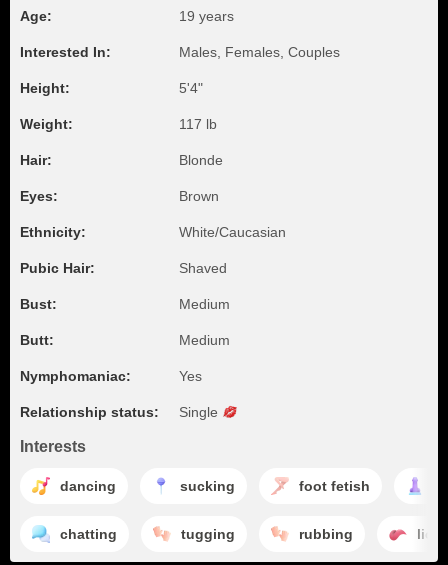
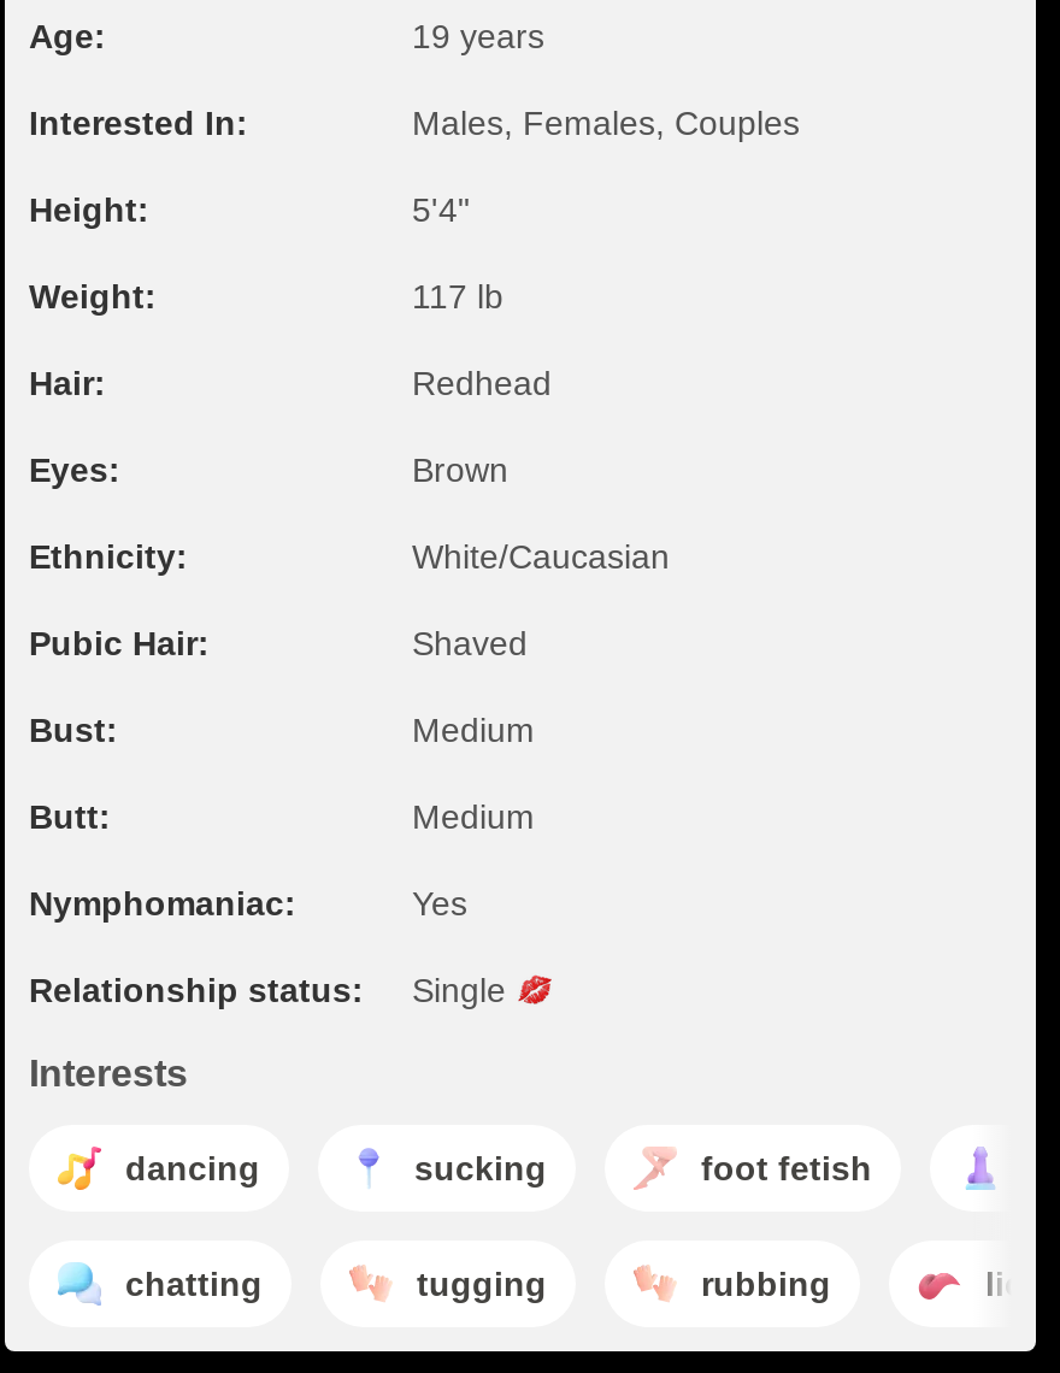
[179,152,223,168] Blonde -> [412,364,552,402] Redhead

